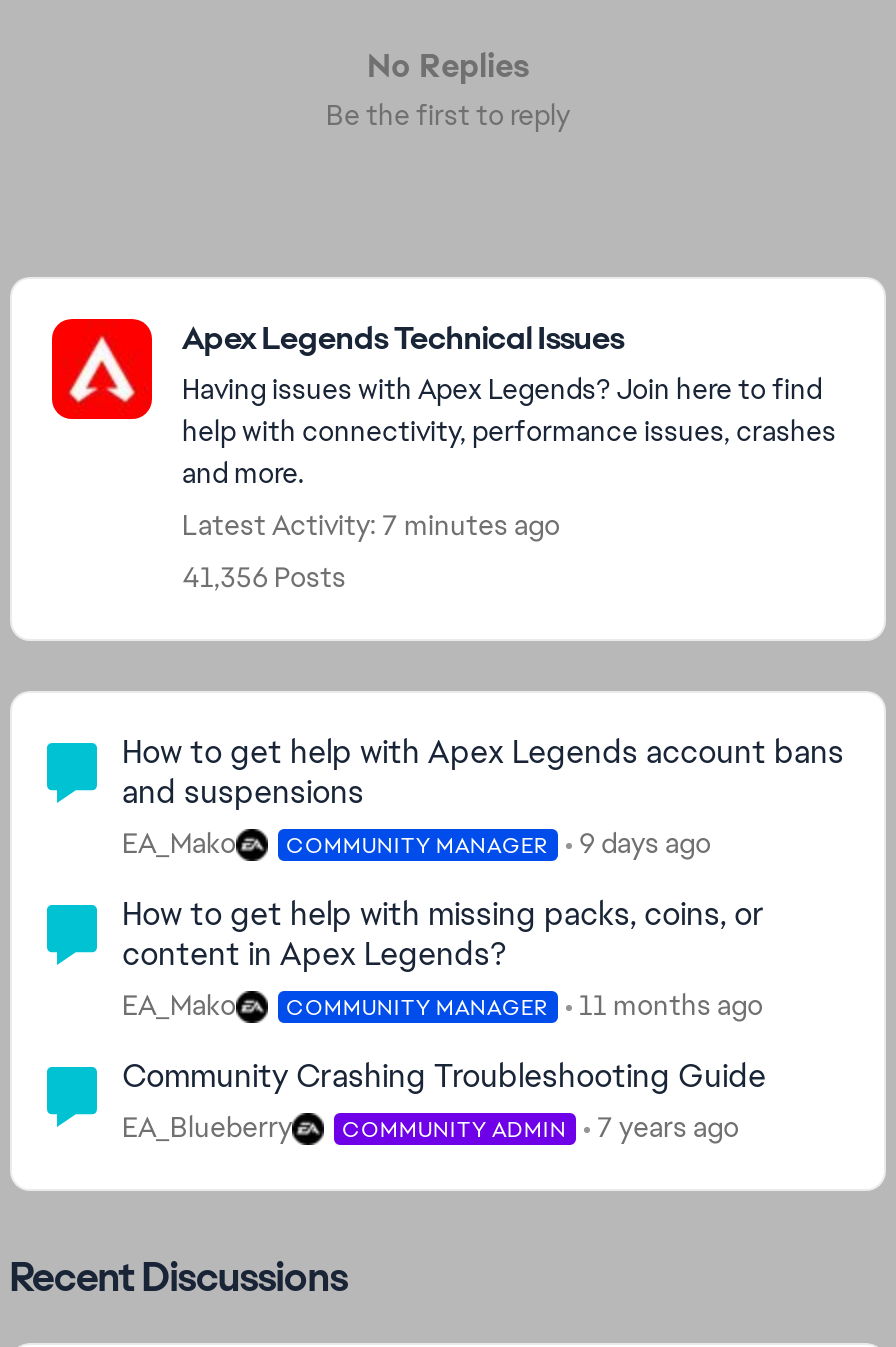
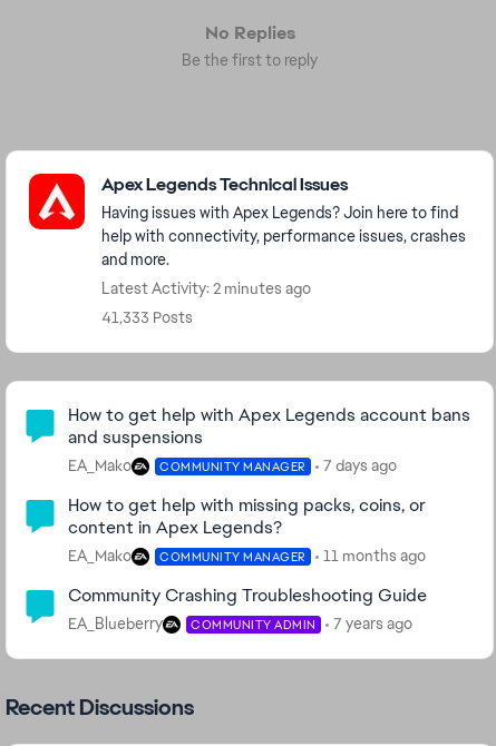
[182,507,560,543] Latest Activity: 7 minutes ago -> [101,278,311,298] Latest Activity: 2 minutes ago
[182,559,346,595] 41,356 Posts -> [101,307,193,327] 41,333 Posts
[122,825,711,861] EA_Mako COMMUNITY MANAGER 9 days ago -> [68,455,396,475] EA_Mako COMMUNITY MANAGER 7 days ago

